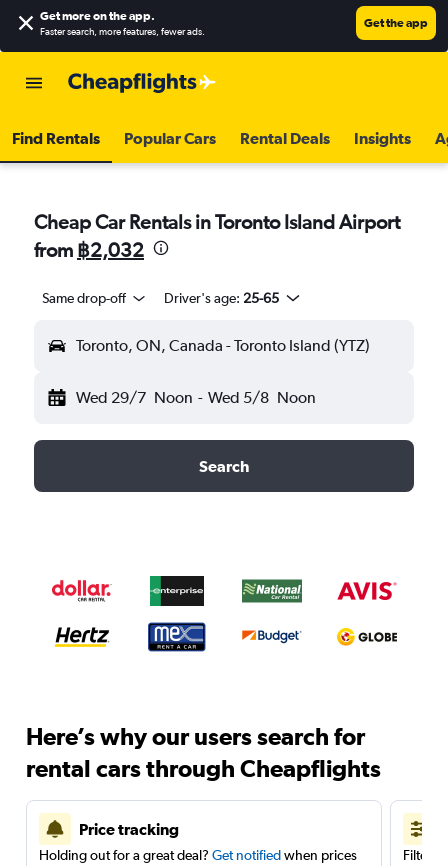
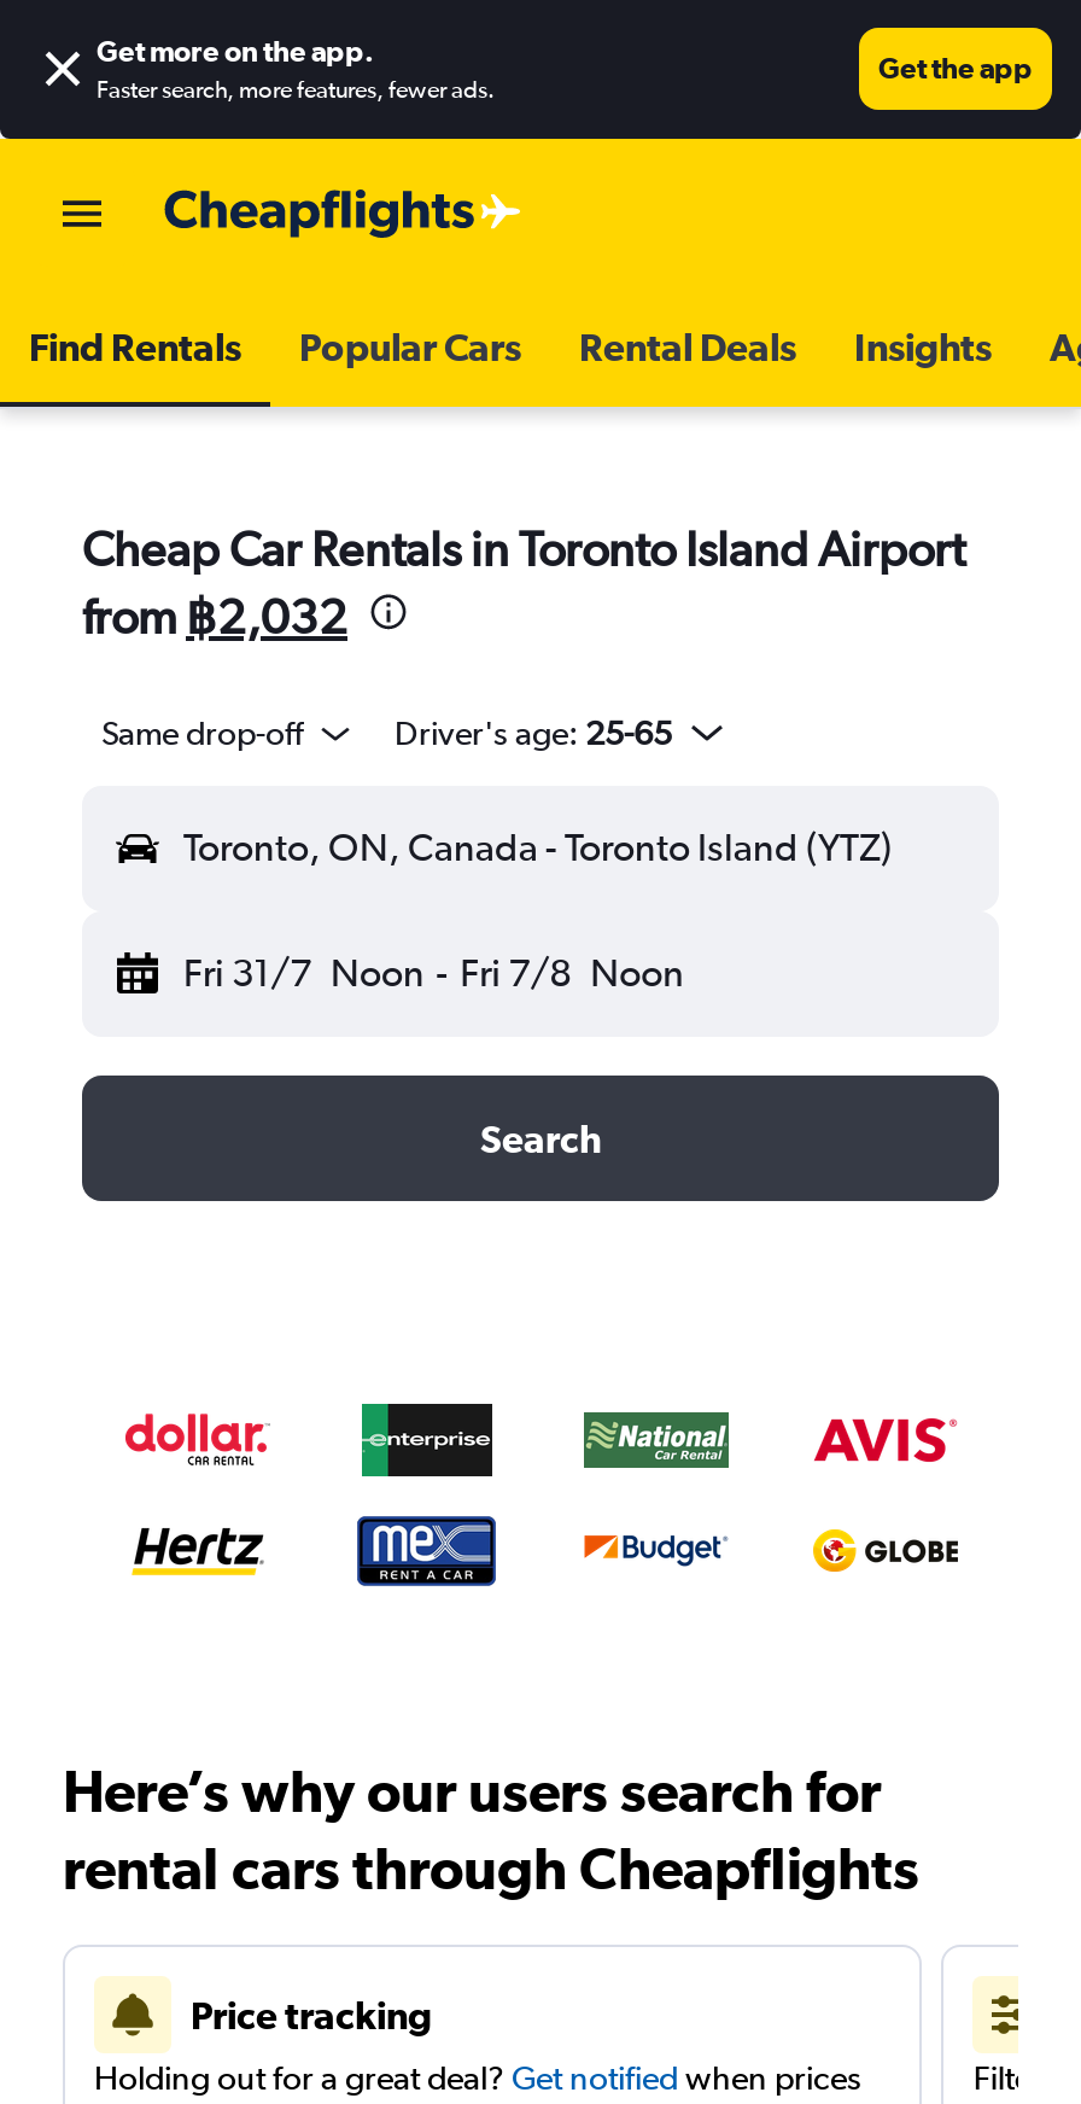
[76,388,316,407] Wed 29/7 Noon - Wed 5/8 Noon -> [183,950,684,996] Fri 31/7 Noon - Fri 7/8 Noon

